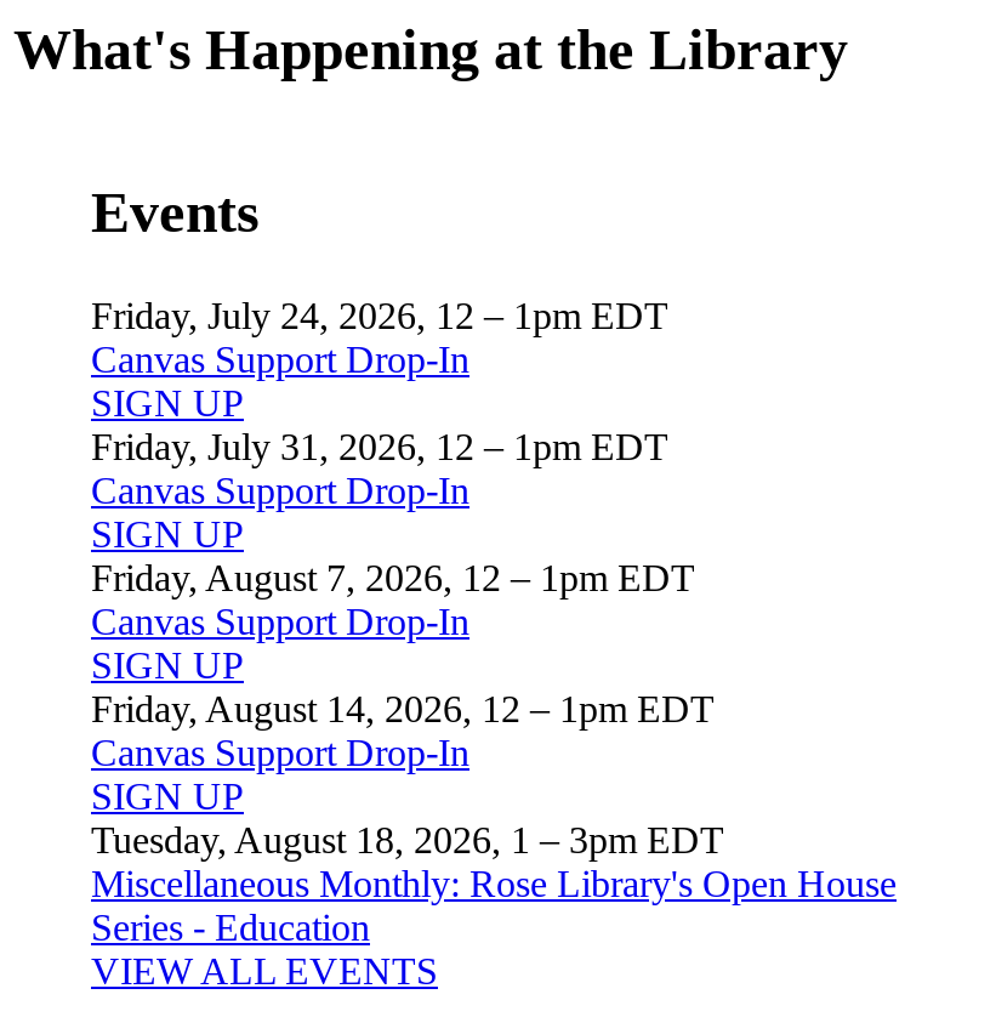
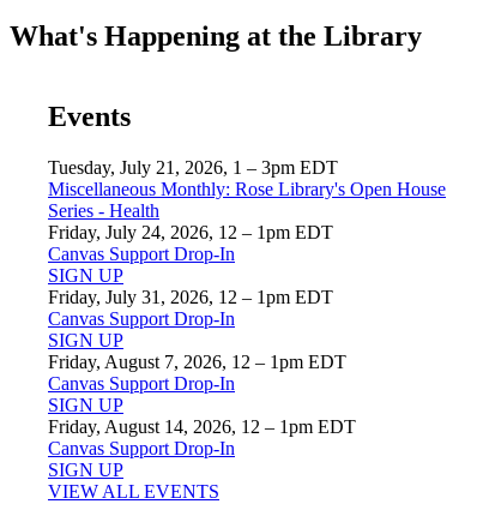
none -> [48,157,338,221] Tuesday, July 21, 2026, 1 – 3pm EDT | Series - Health
moved [91,295,715,817] -> [48,222,356,480]: Friday, July 24, 2026, 12 – 1pm EDT | Canvas Support Drop-In | SIGN UP | ... | Canvas Support Drop-In | SIGN UP
[91,819,724,948] Tuesday, August 18, 2026, 1 – 3pm EDT | Series - Education -> none
moved [91,863,897,904] -> [48,179,446,199]: Miscellaneous Monthly: Rose Library's Open House

